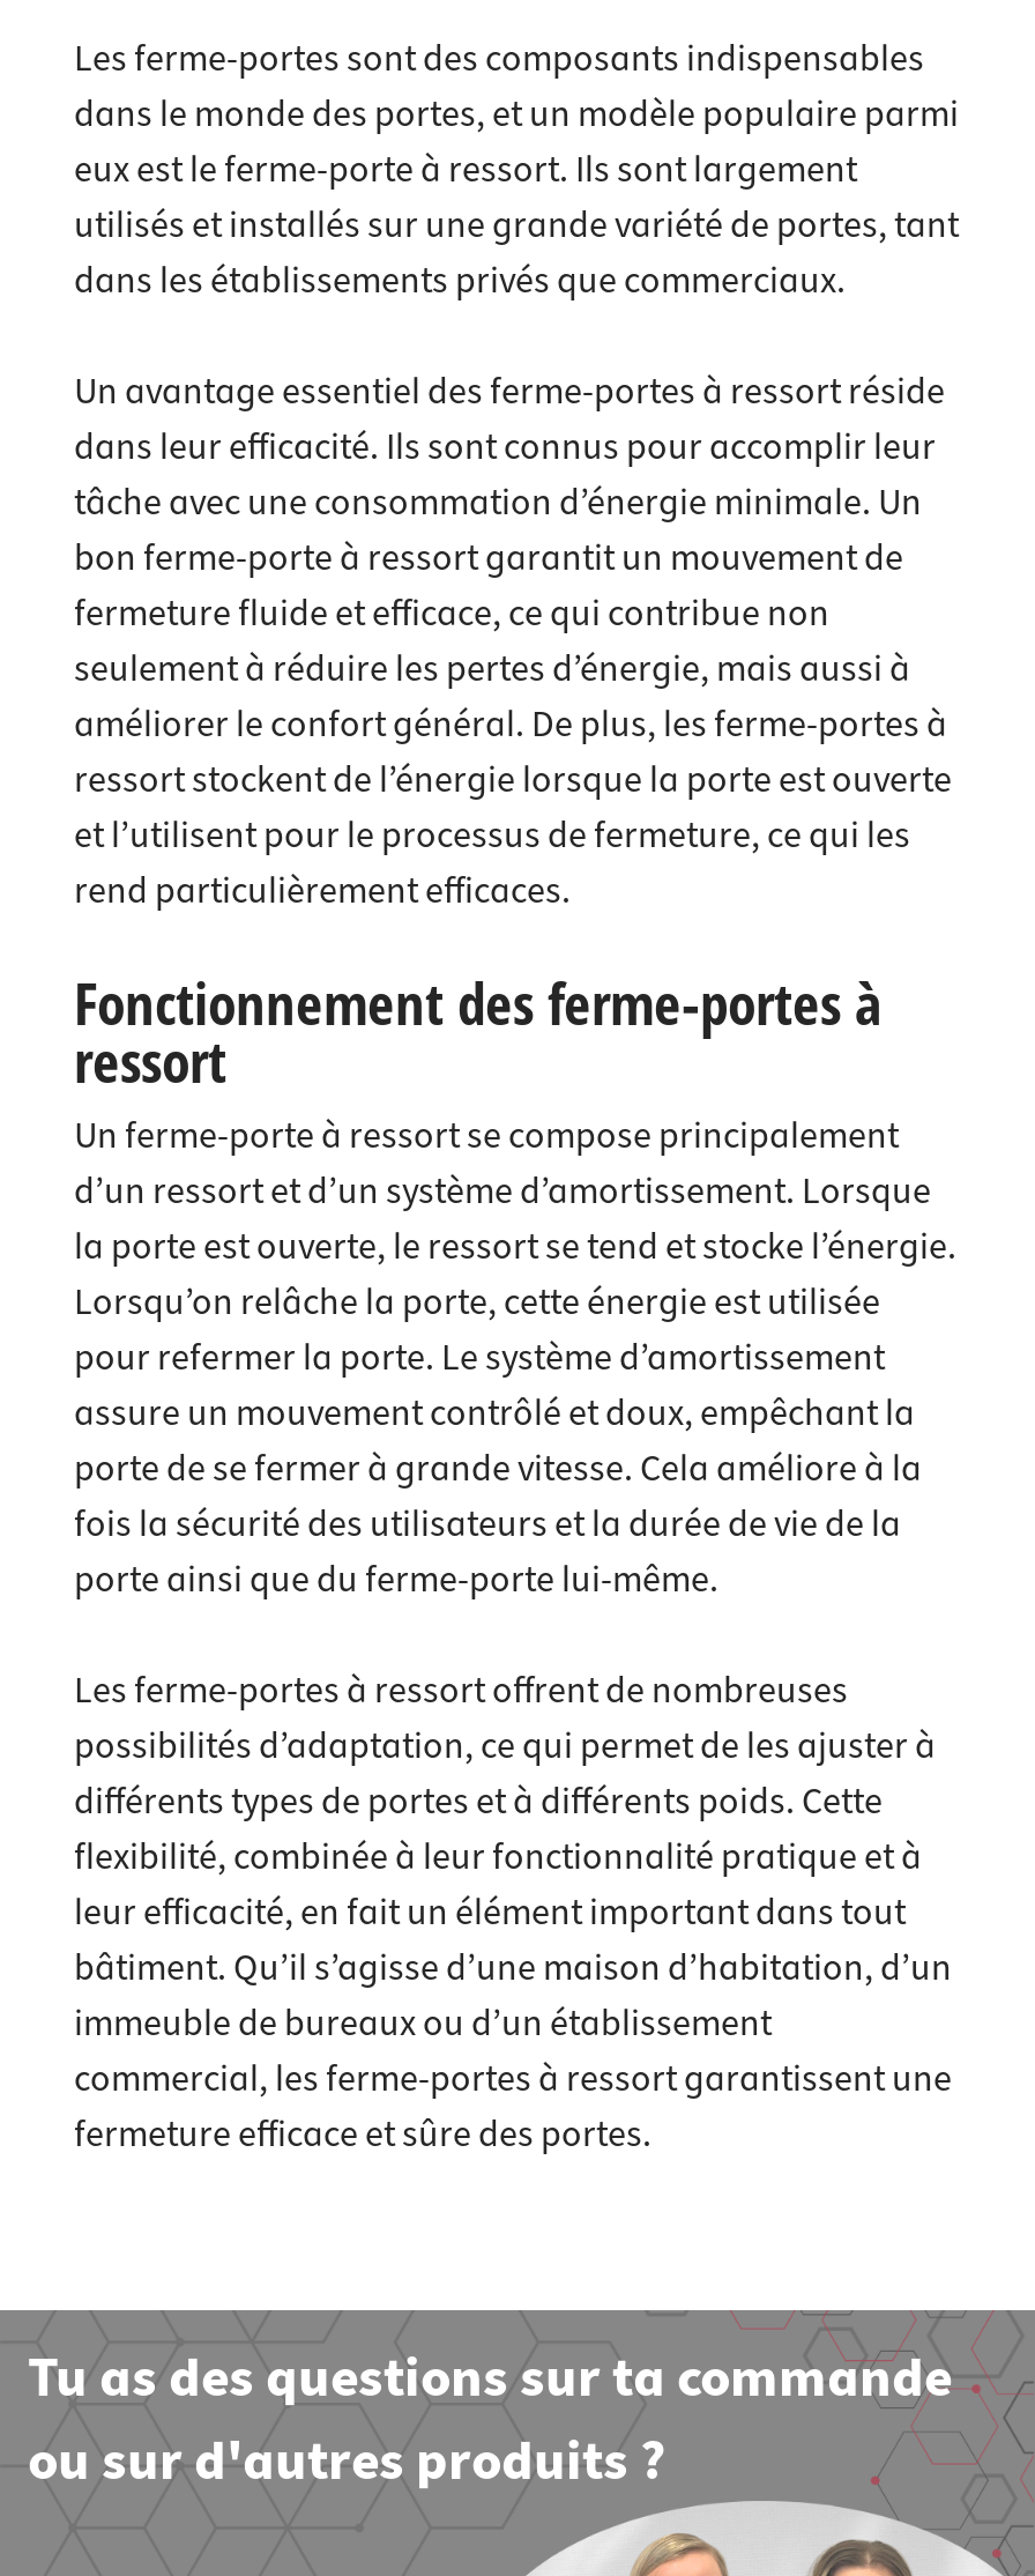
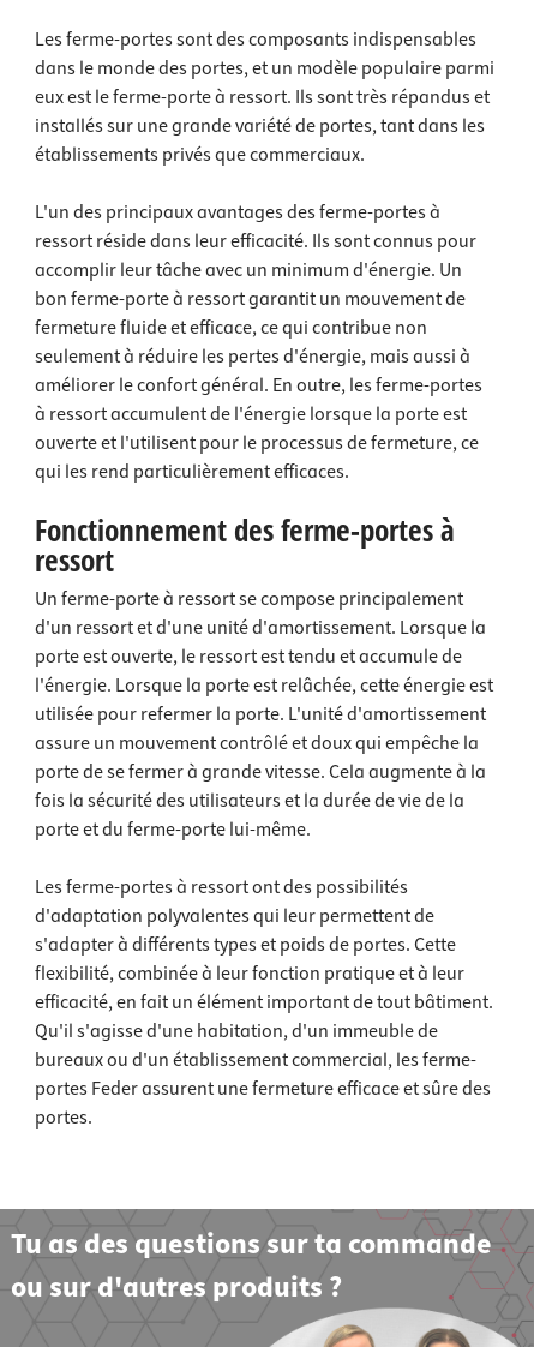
[74,144,959,306] eux est le ferme-porte à ressort. Ils sont largement | utilisés et installés sur une grande variété de portes, tant | dans les établissements privés que commerciaux. -> [35,84,490,168] eux est le ferme-porte à ressort. Ils sont très répandus et | installés sur une grande variété de portes, tant dans les | établissements privés que commerciaux.
[74,366,945,528] Un avantage essentiel des ferme-portes à ressort réside | dans leur efficacité. Ils sont connus pour accomplir leur | tâche avec une consommation d’énergie minimale. Un -> [35,199,476,283] L'un des principaux avantages des ferme-portes à | ressort réside dans leur efficacité. Ils sont connus pour | accomplir leur tâche avec un minimum d'énergie. Un
[74,644,952,916] seulement à réduire les pertes d’énergie, mais aussi à | améliorer le confort général. De plus, les ferme-portes à | ressort stockent de l’énergie lorsque la porte est ouverte | et l’utilisent pour le processus de fermeture, ce qui les | rend particulièrement efficaces. -> [35,343,482,485] seulement à réduire les pertes d'énergie, mais aussi à | améliorer le confort général. En outre, les ferme-portes | à ressort accumulent de l'énergie lorsque la porte est | ouverte et l'utilisent pour le processus de fermeture, ce | qui les rend particulièrement efficaces.
[74,1166,956,1494] d’un ressort et d’un système d’amortissement. Lorsque | la porte est ouverte, le ressort se tend et stocke l’énergie. | Lorsqu’on relâche la porte, cette énergie est utilisée | pour refermer la porte. Le système d’amortissement | assure un mouvement contrôlé et doux, empêchant la | porte de se fermer à grande vitesse. Cela améliore à la -> [35,615,493,785] d'un ressort et d'une unité d'amortissement. Lorsque la | porte est ouverte, le ressort est tendu et accumule de | l'énergie. Lorsque la porte est relâchée, cette énergie est | utilisée pour refermer la porte. L'unité d'amortissement | assure un mouvement contrôlé et doux qui empêche la | porte de se fermer à grande vitesse. Cela augmente à la
[74,1554,718,1605] porte ainsi que du ferme-porte lui-même. -> [35,816,311,843] porte et du ferme-porte lui-même.
[74,1665,952,2160] Les ferme-portes à ressort offrent de nombreuses | possibilités d’adaptation, ce qui permet de les ajuster à | différents types de portes et à différents poids. Cette | flexibilité, combinée à leur fonctionnalité pratique et à | leur efficacité, en fait un élément important dans tout | bâtiment. Qu’il s’agisse d’une maison d’habitation, d’un | immeuble de bureaux ou d’un établissement | commercial, les ferme-portes à ressort garantissent une | fermeture efficace et sûre des portes. -> [35,874,493,1131] Les ferme-portes à ressort ont des possibilités | d'adaptation polyvalentes qui leur permettent de | s'adapter à différents types et poids de portes. Cette | flexibilité, combinée à leur fonction pratique et à leur | efficacité, en fait un élément important de tout bâtiment. | Qu'il s'agisse d'une habitation, d'un immeuble de | bureaux ou d'un établissement commercial, les ferme- | portes Feder assurent une fermeture efficace et sûre des | portes.

